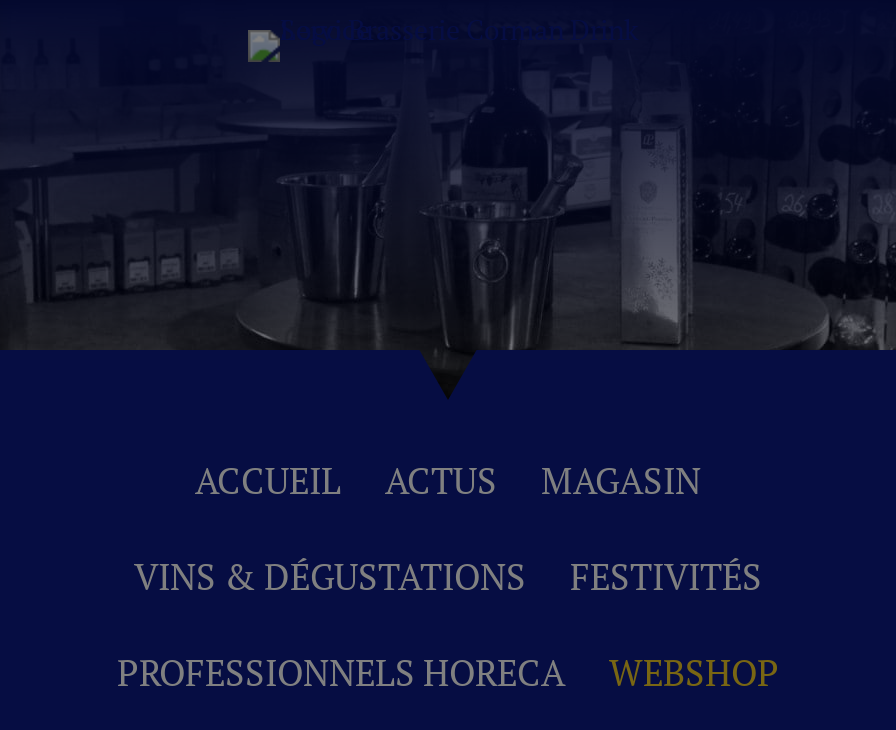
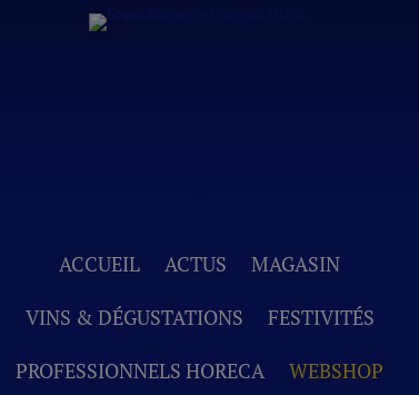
[6,56,890,400] [image] -> none

